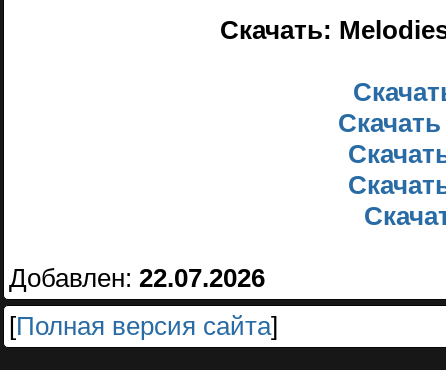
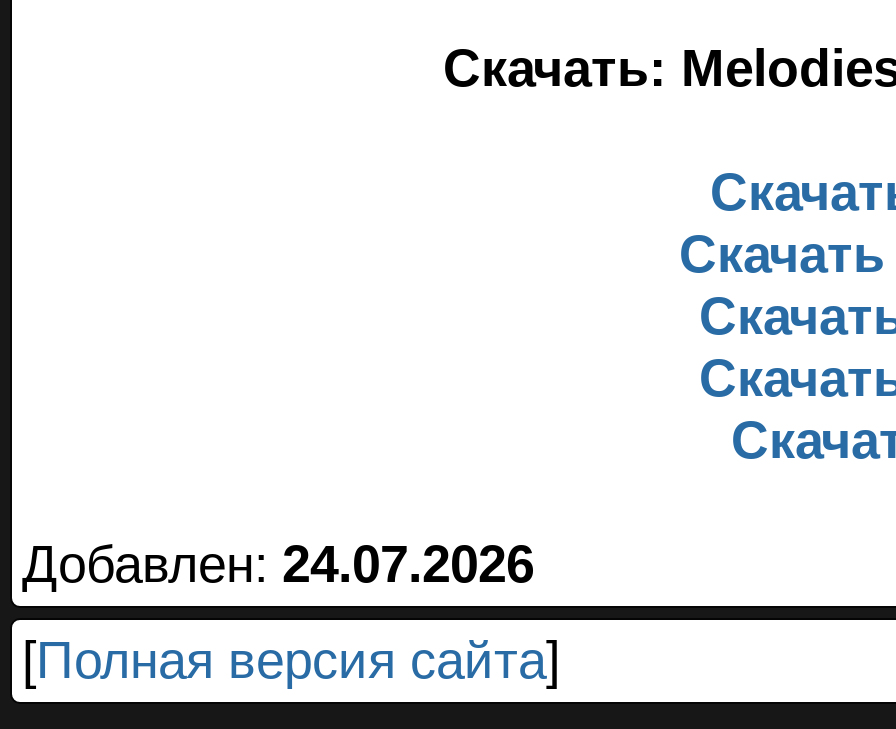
[9,263,265,293] Добавлен: 22.07.2026 -> [22,534,534,594] Добавлен: 24.07.2026

